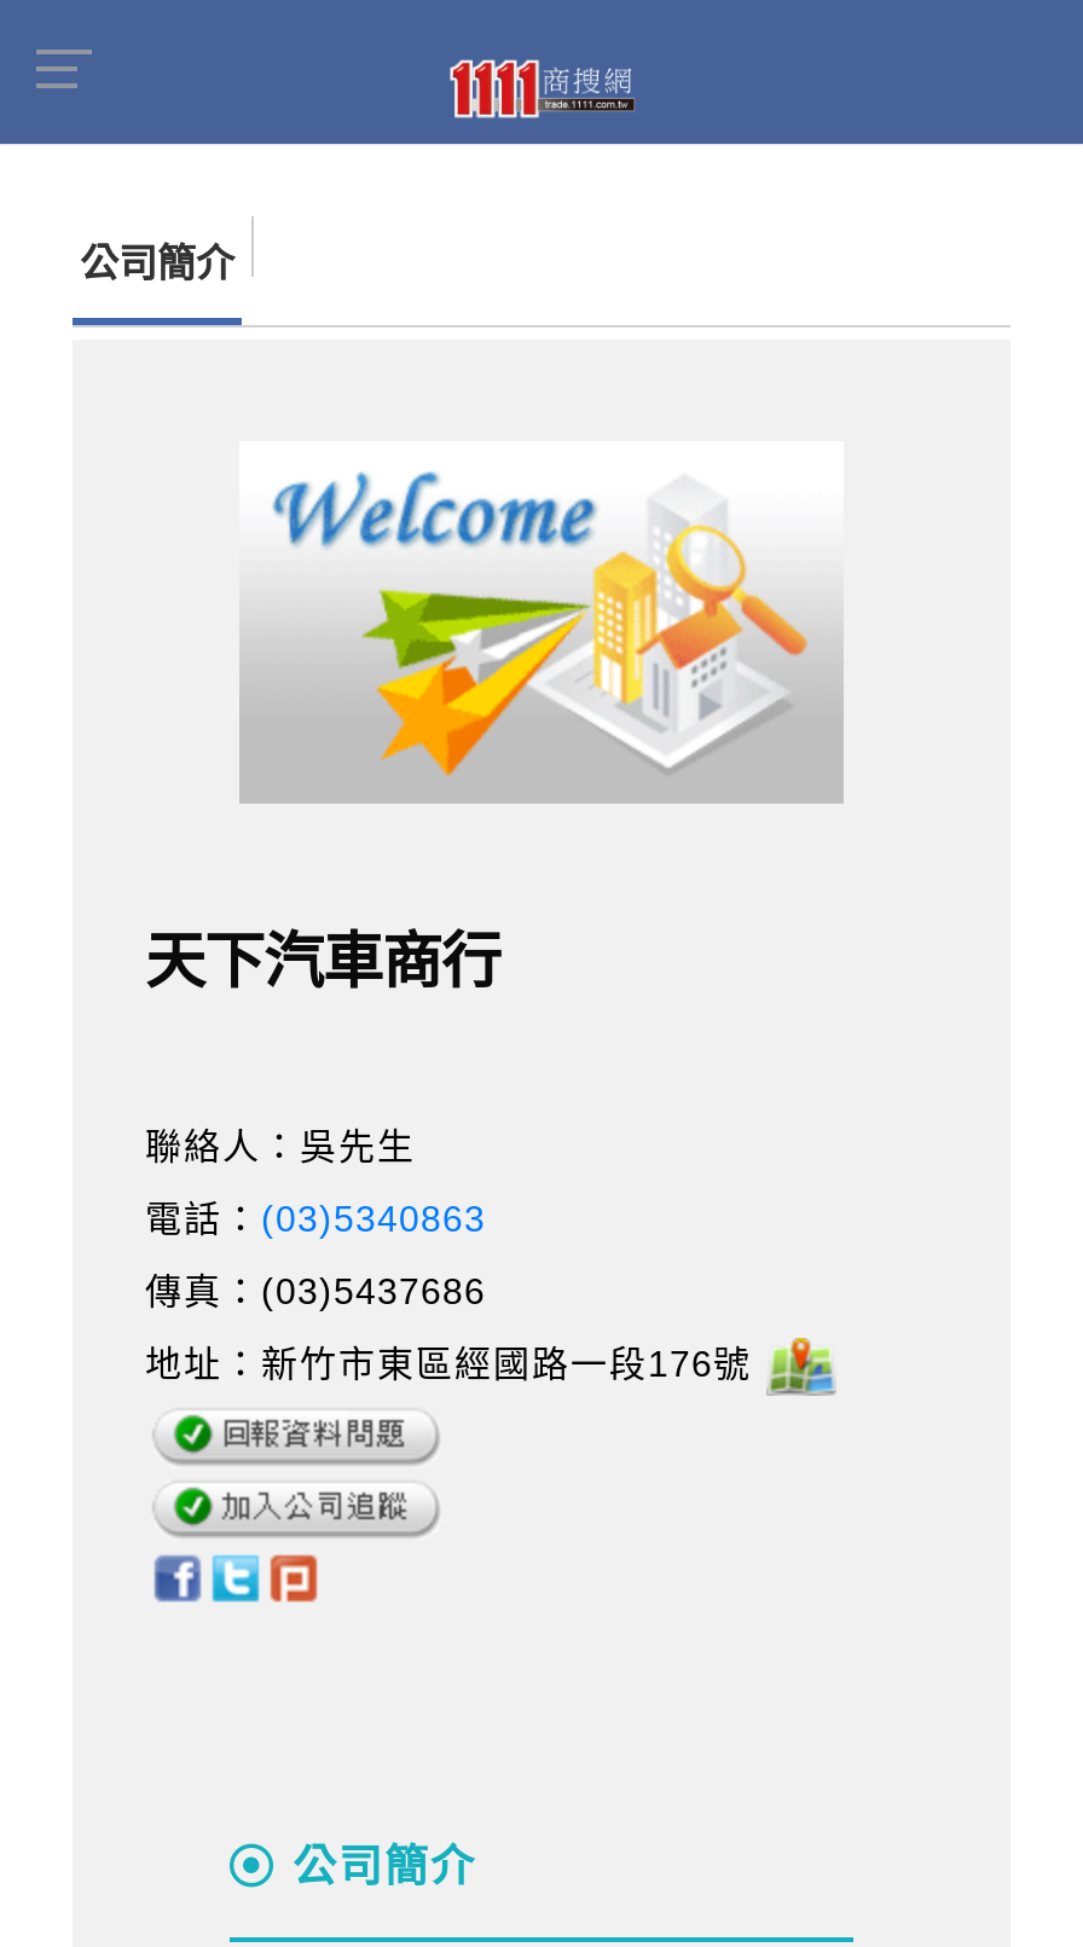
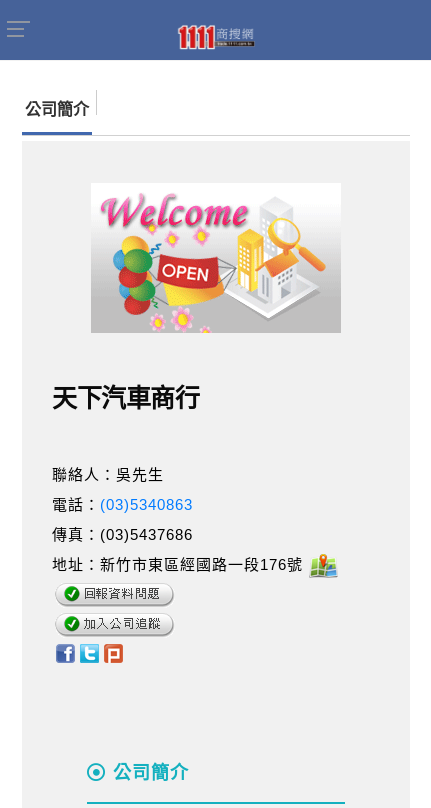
[263,468,621,804] [image] -> [100,193,250,334] [image]

